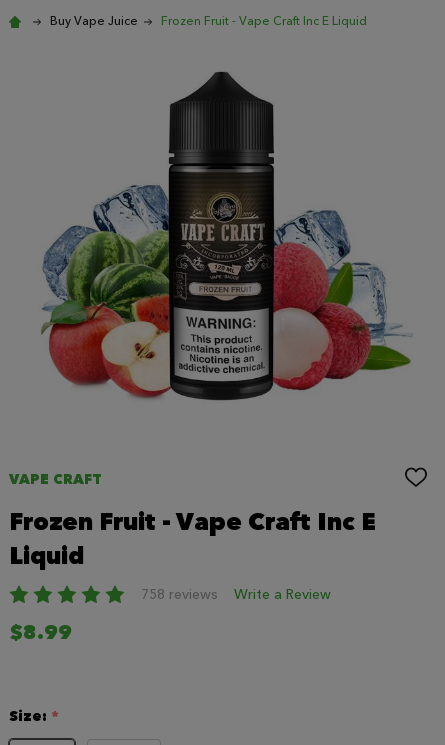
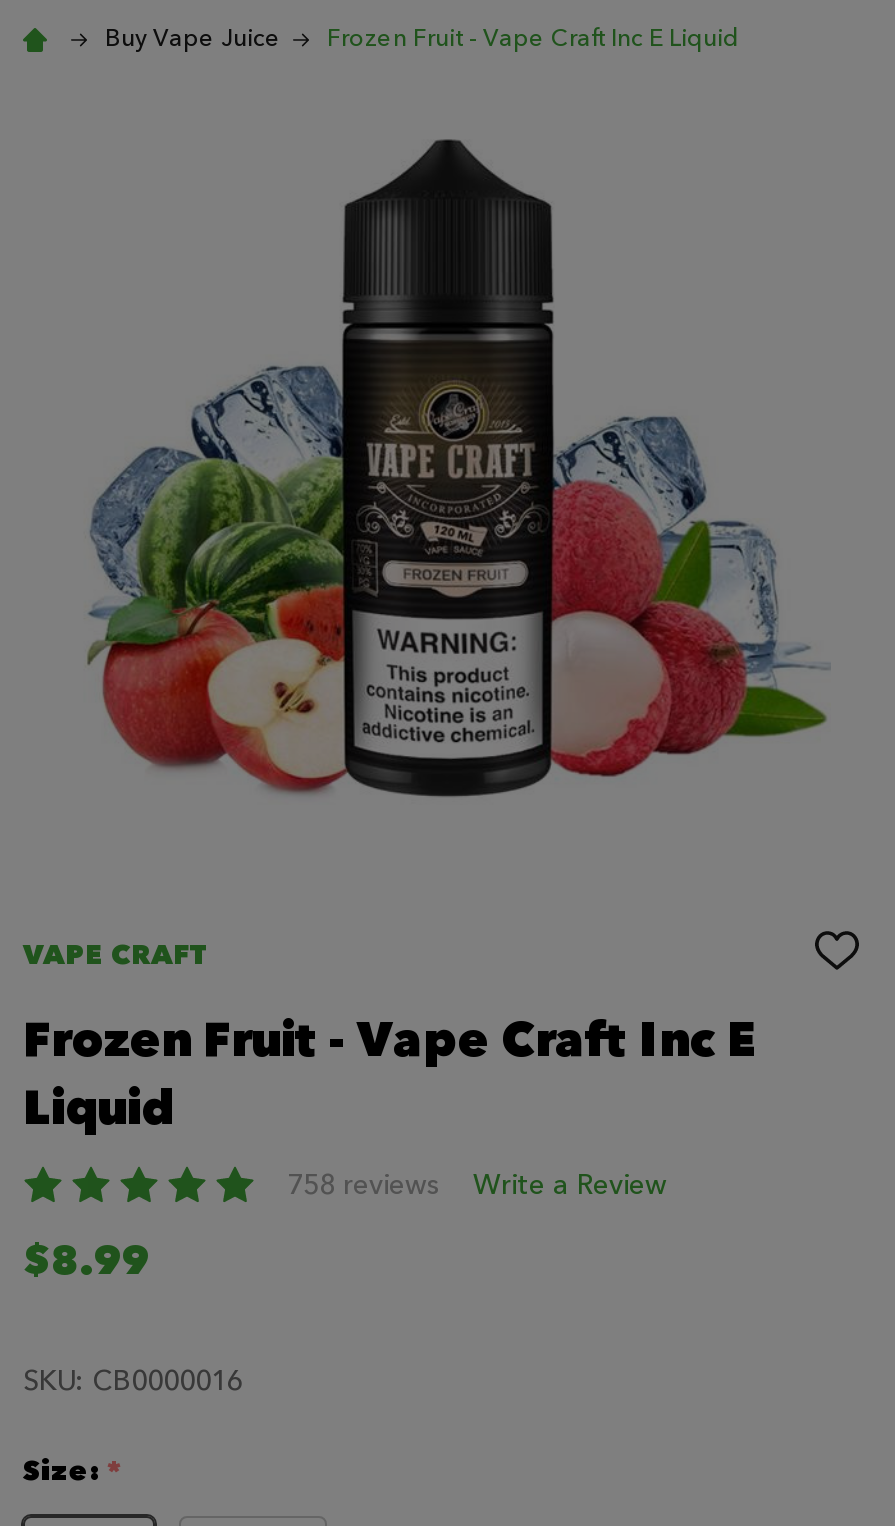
none -> [23,1361,243,1399] SKU: CB0000016

